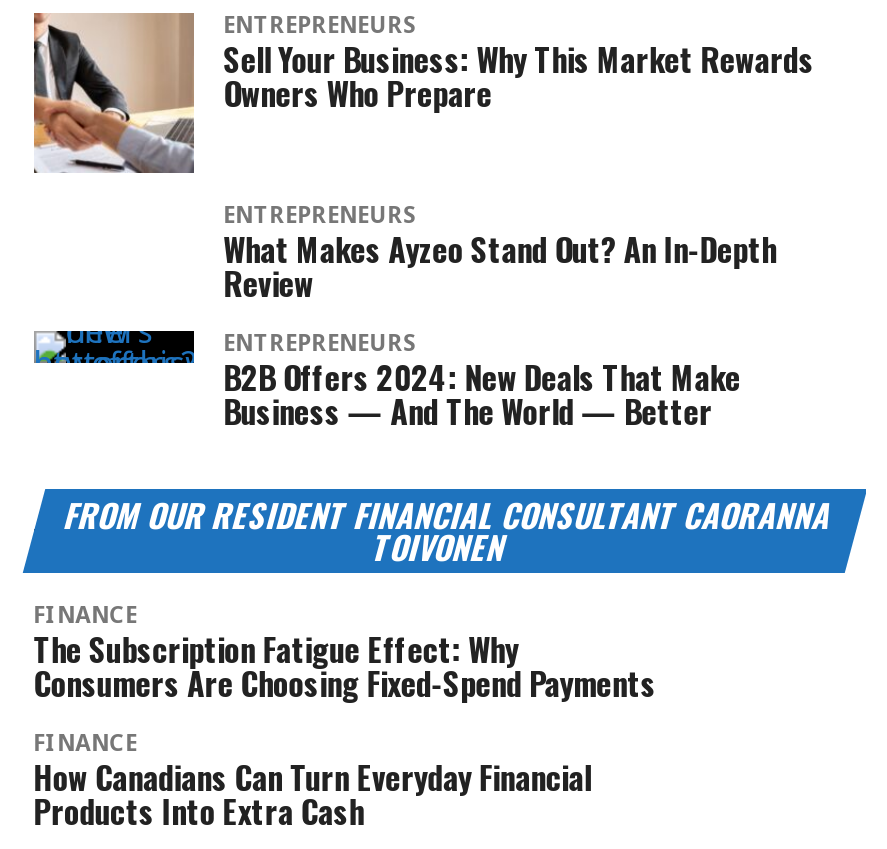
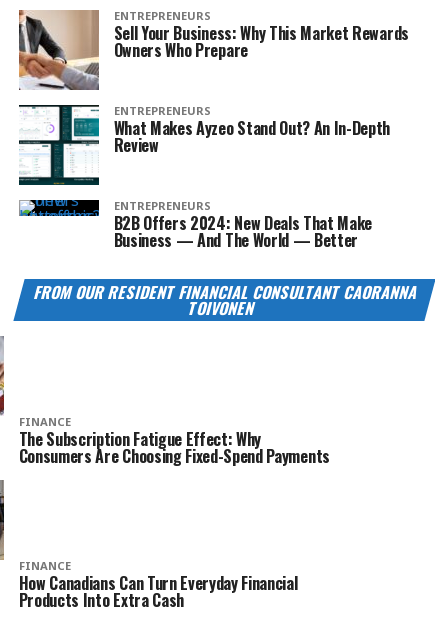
none -> [18,104,100,186] [image]

